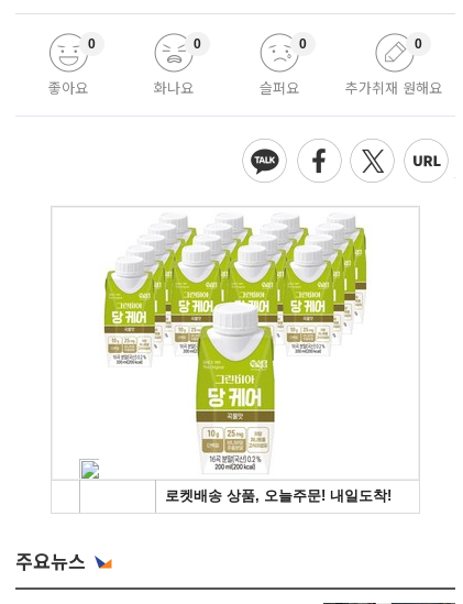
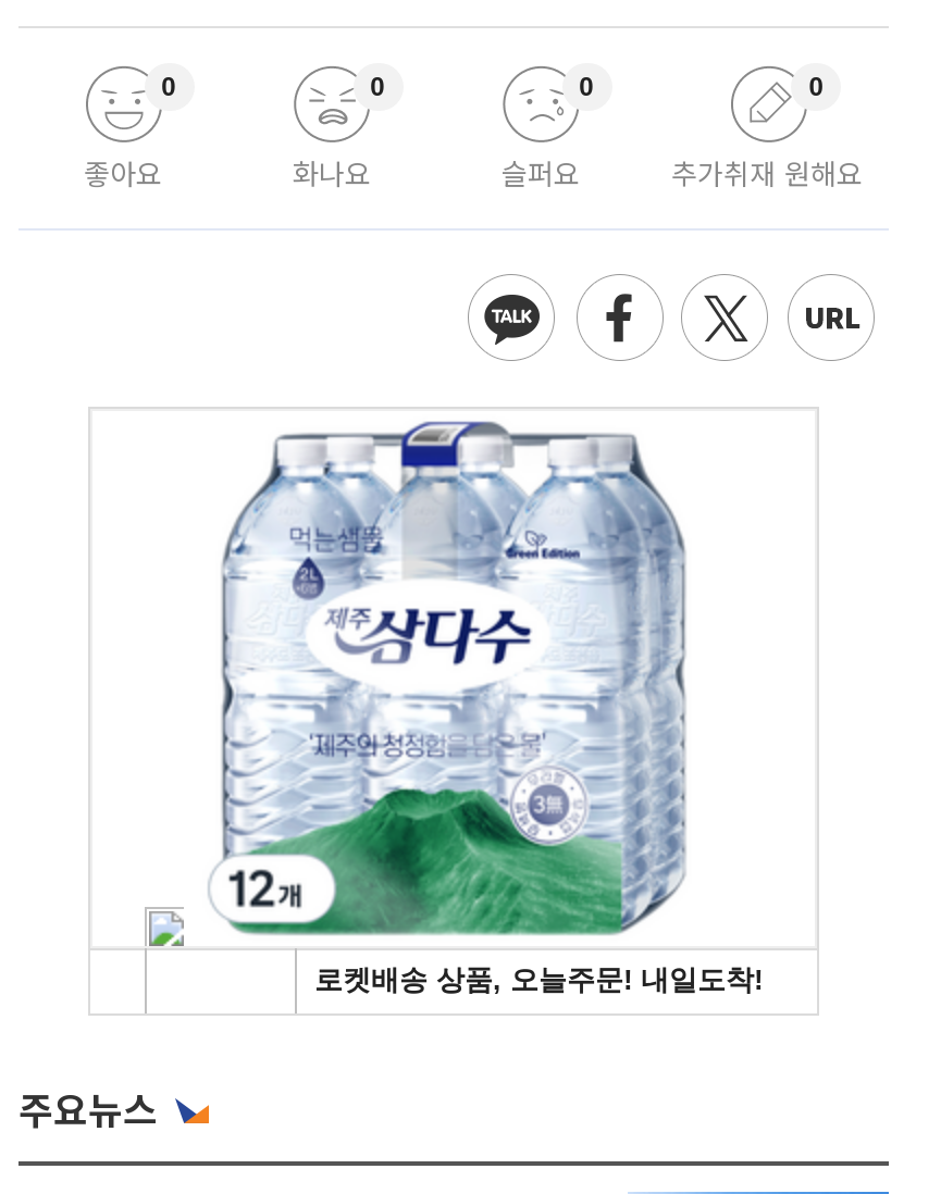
[102,213,368,473] [image] -> [193,420,715,937] [image]

